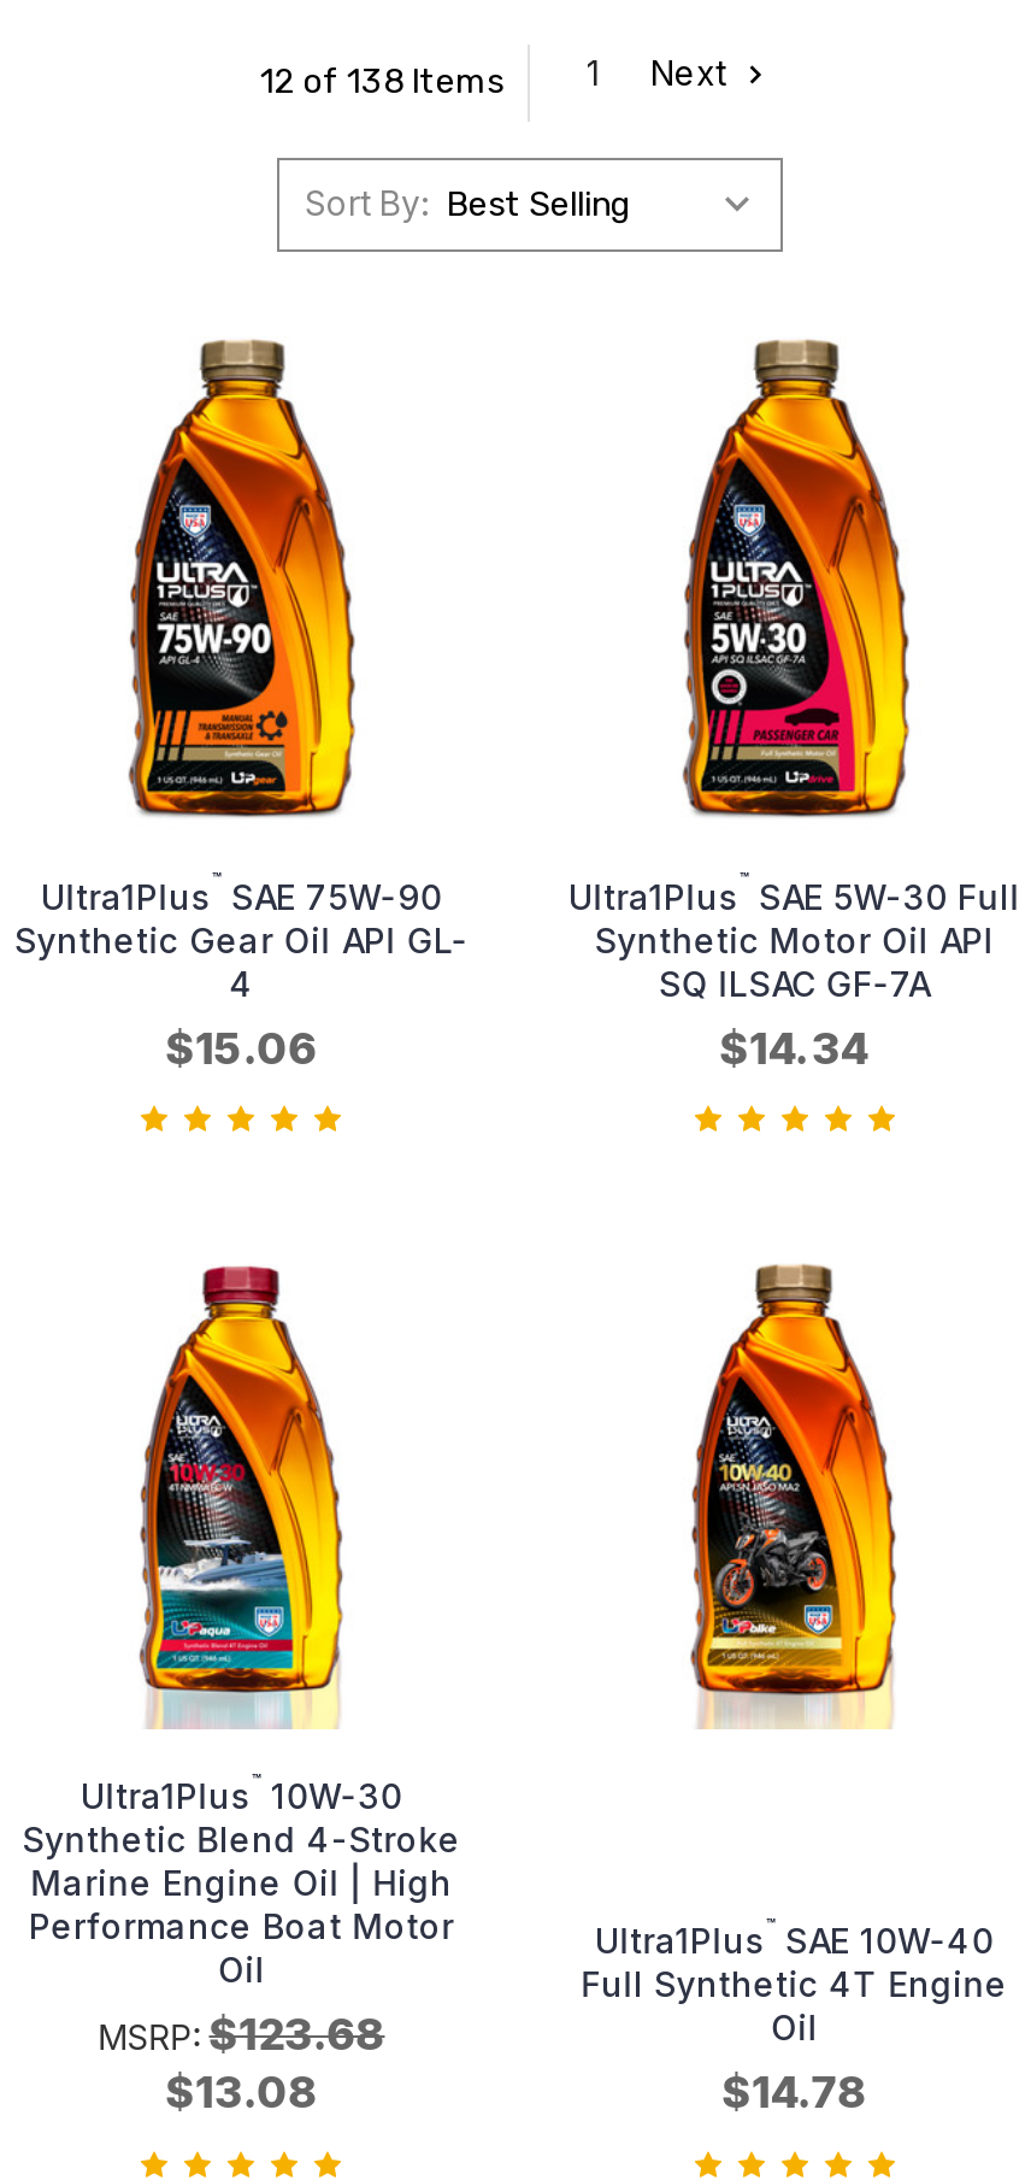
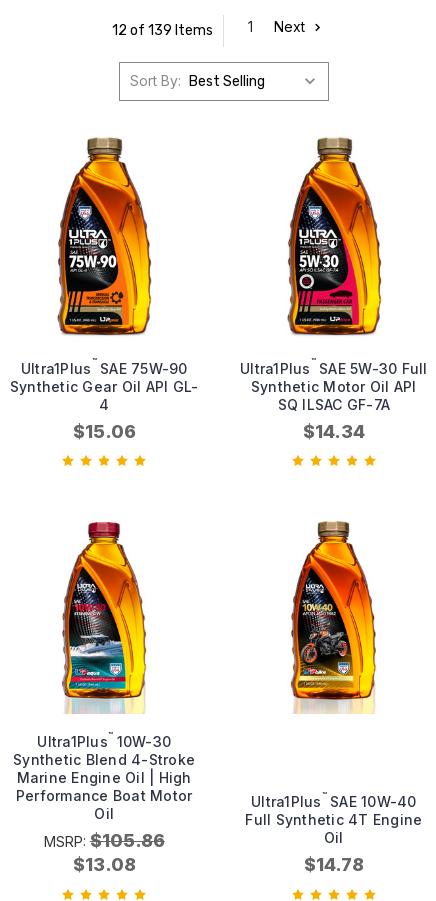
[260,63,503,104] 12 of 138 Items -> [112,22,213,39] 12 of 139 Items
[98,2009,385,2059] MSRP:$123.68 -> [44,830,165,851] MSRP:$105.86

